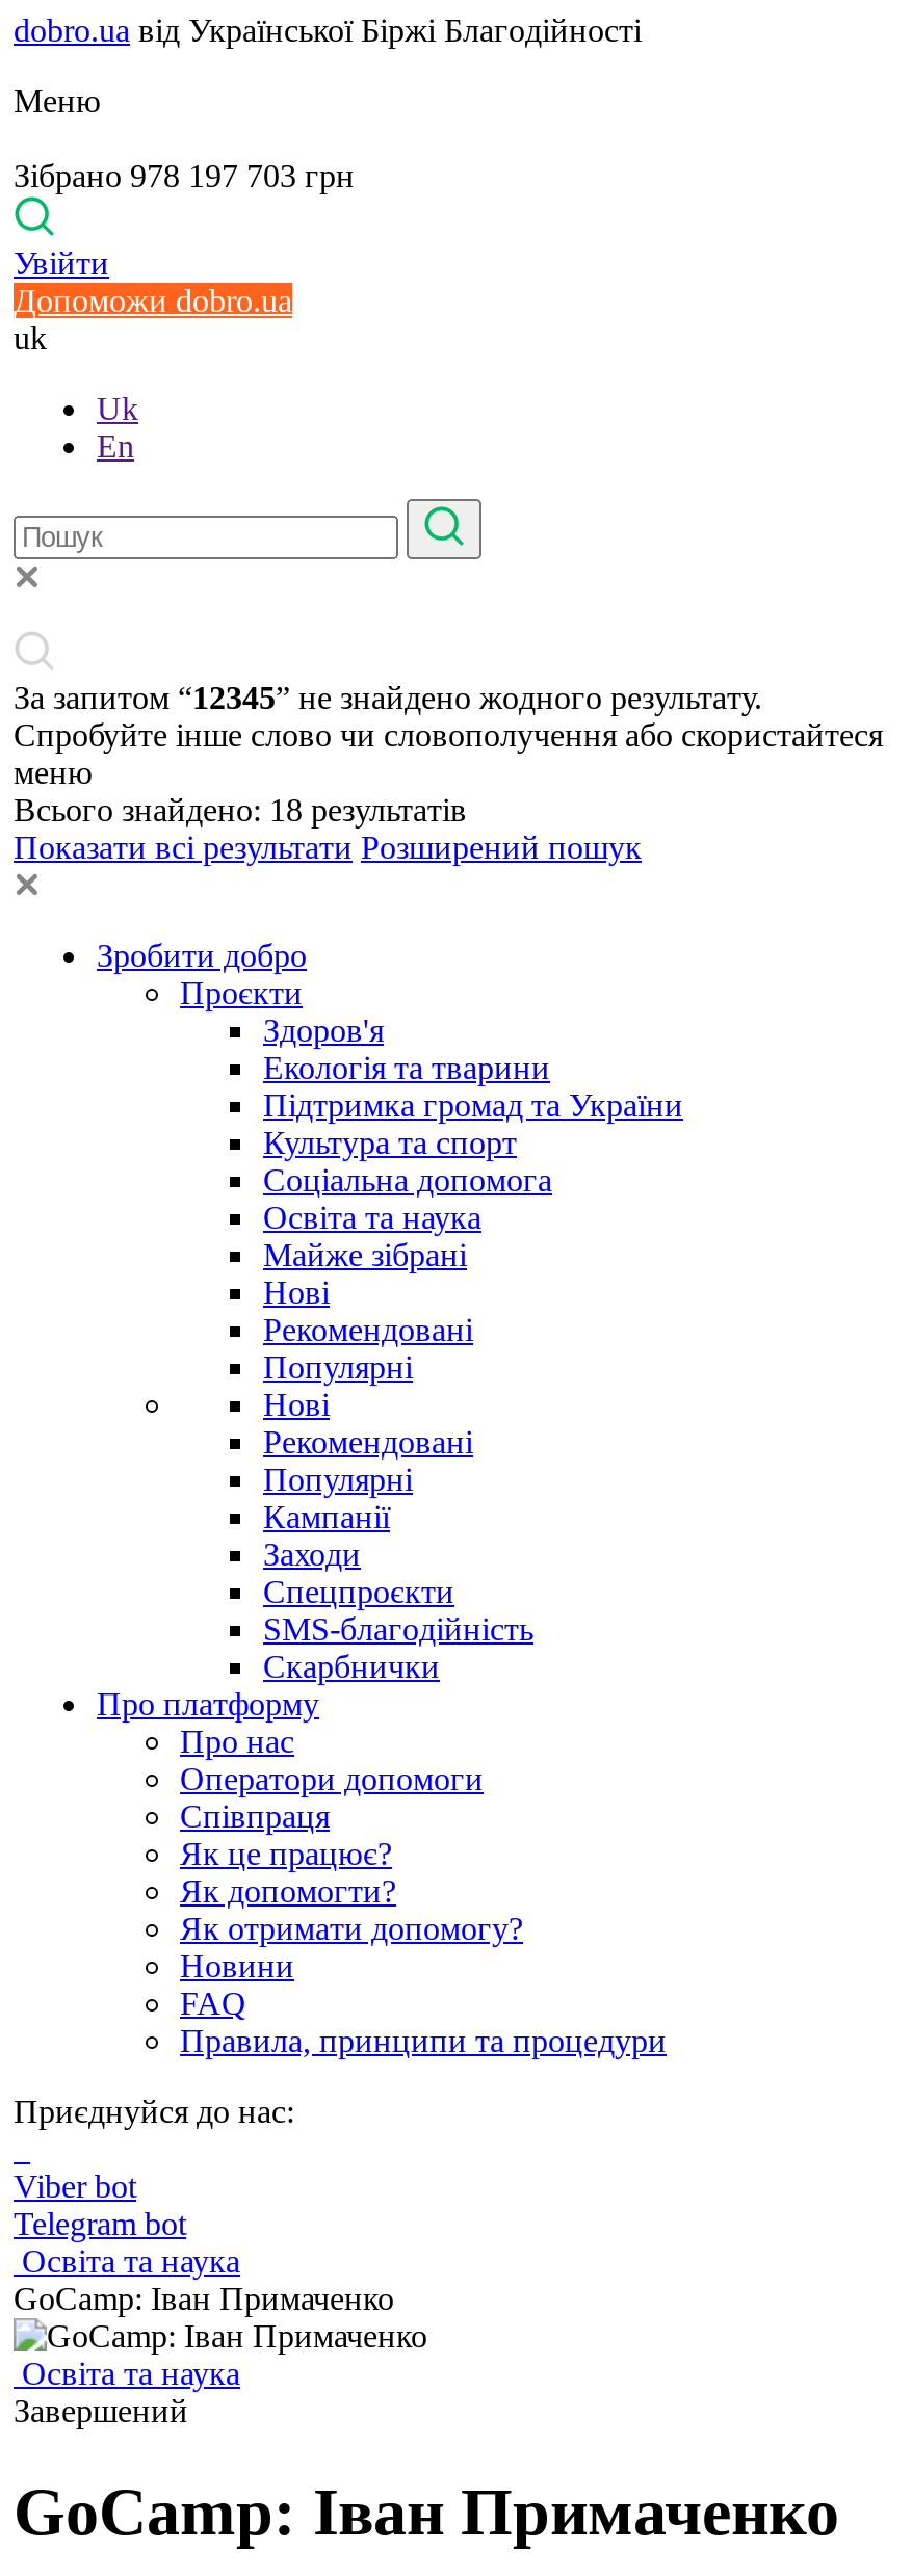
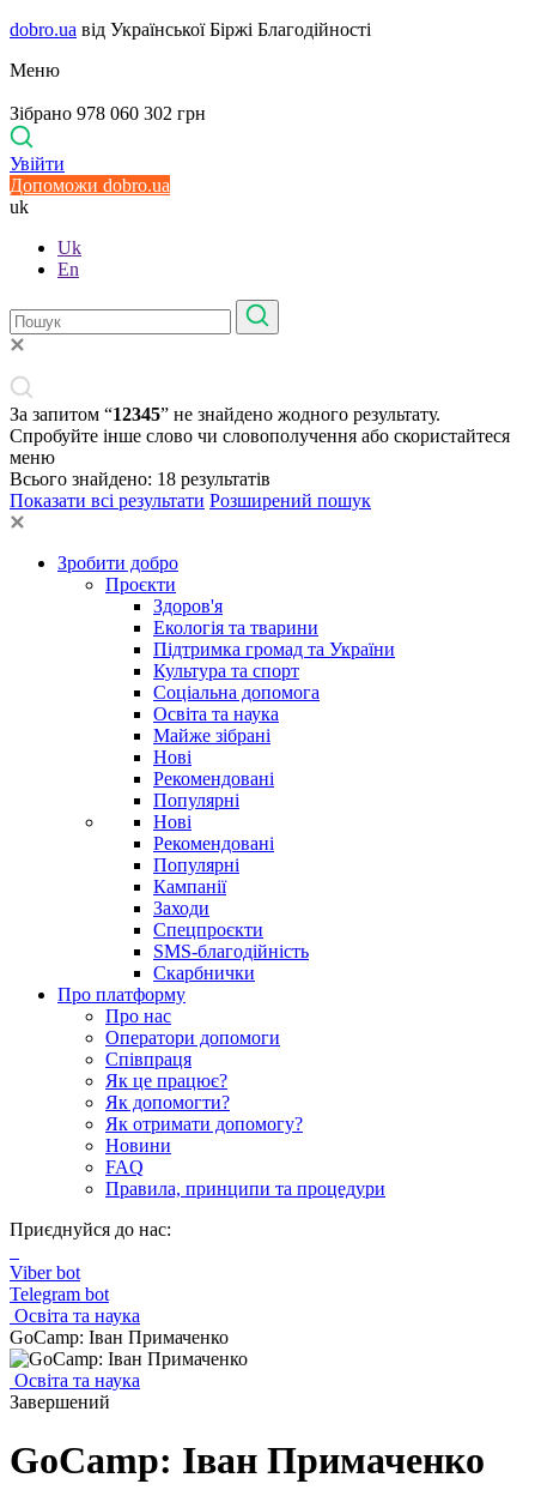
[14,158,355,193] Зібрано 978 197 703 грн -> [10,103,206,123] Зібрано 978 060 302 грн

